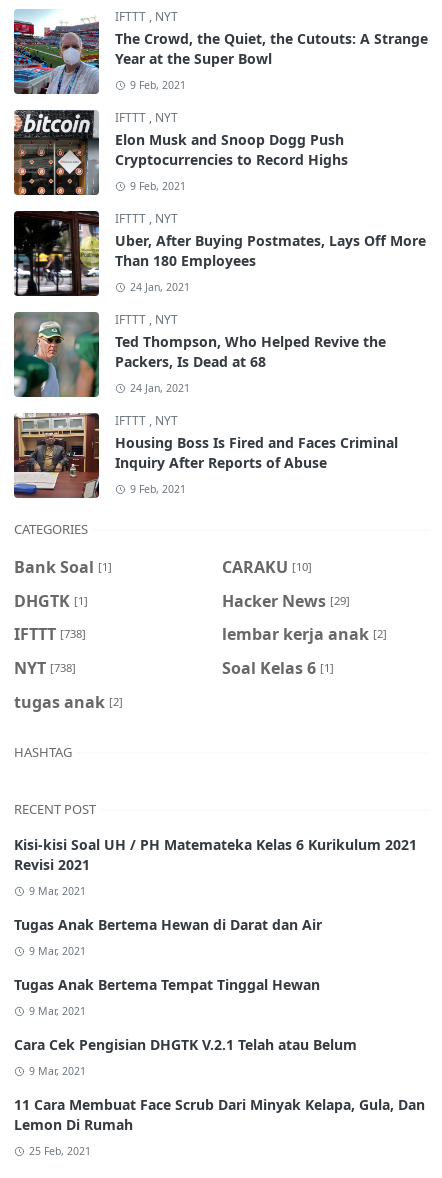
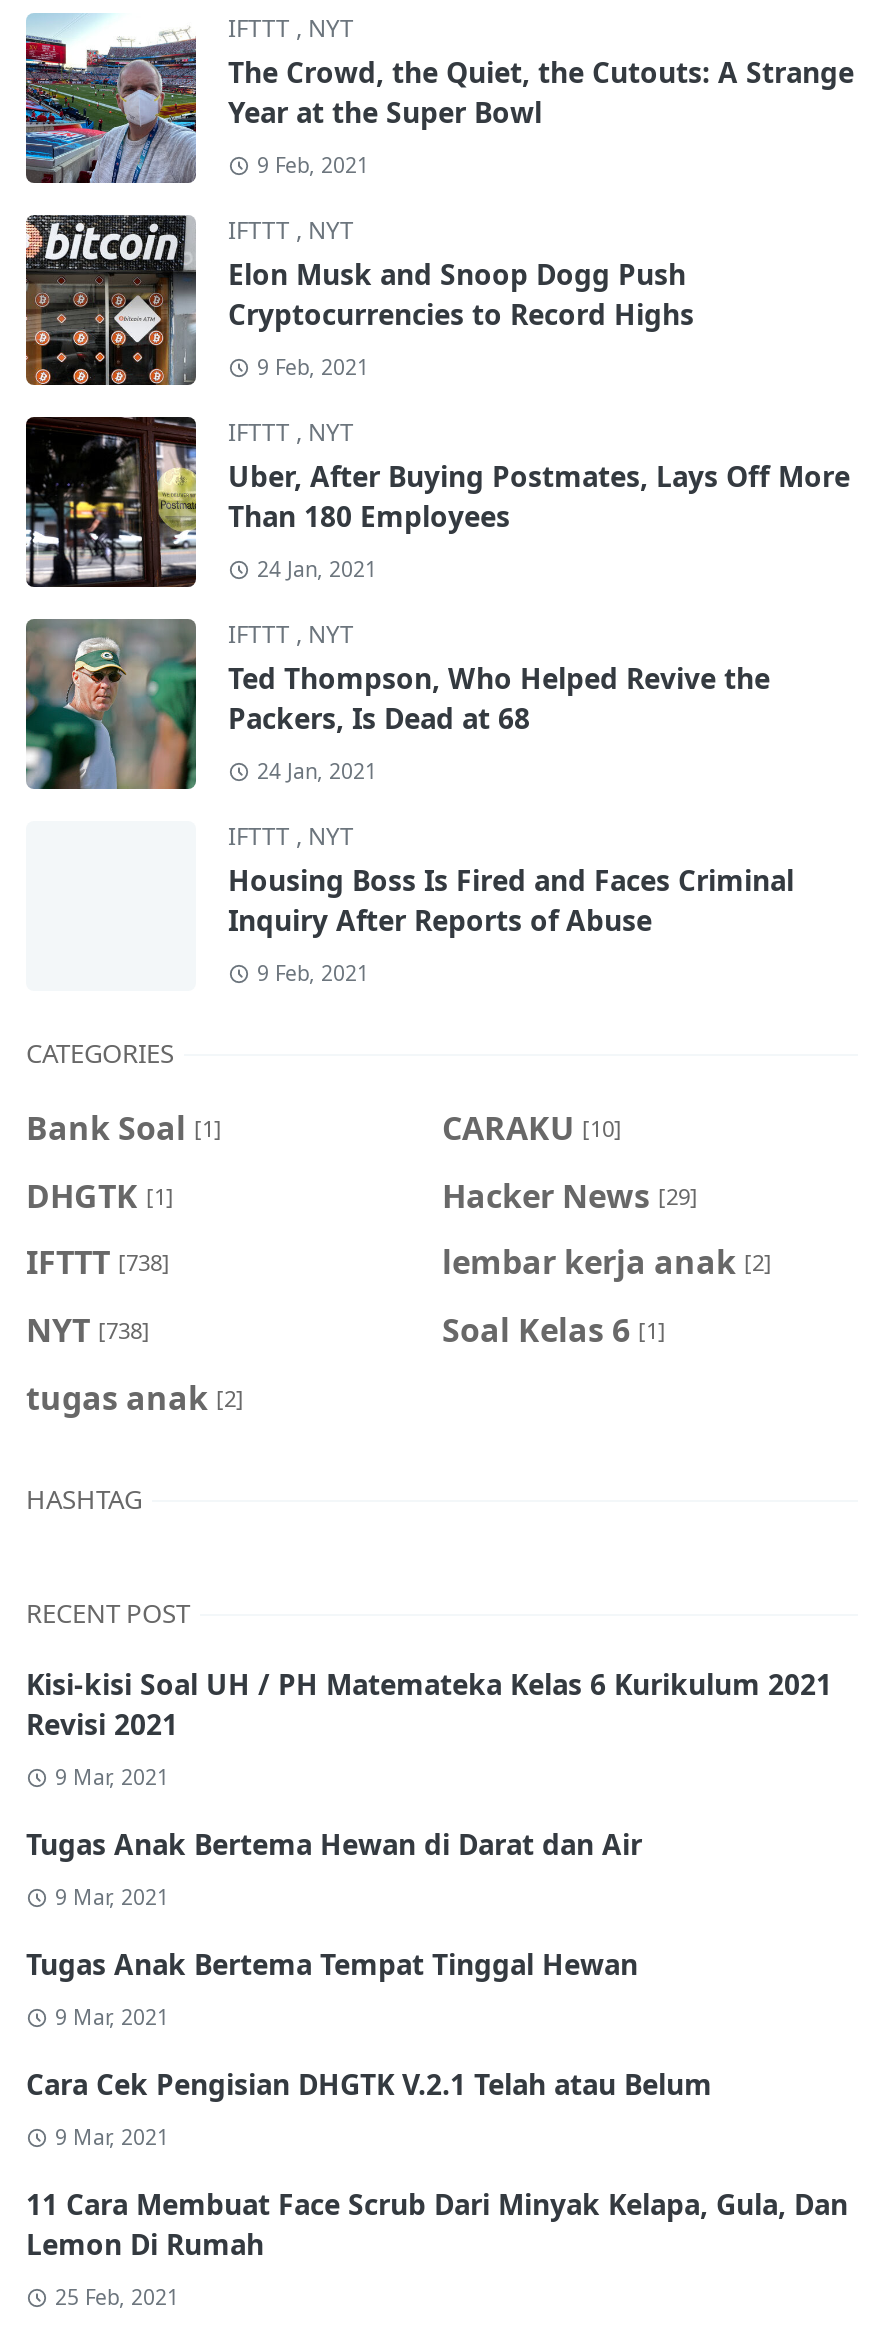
[13,412,100,499] [image] -> none

